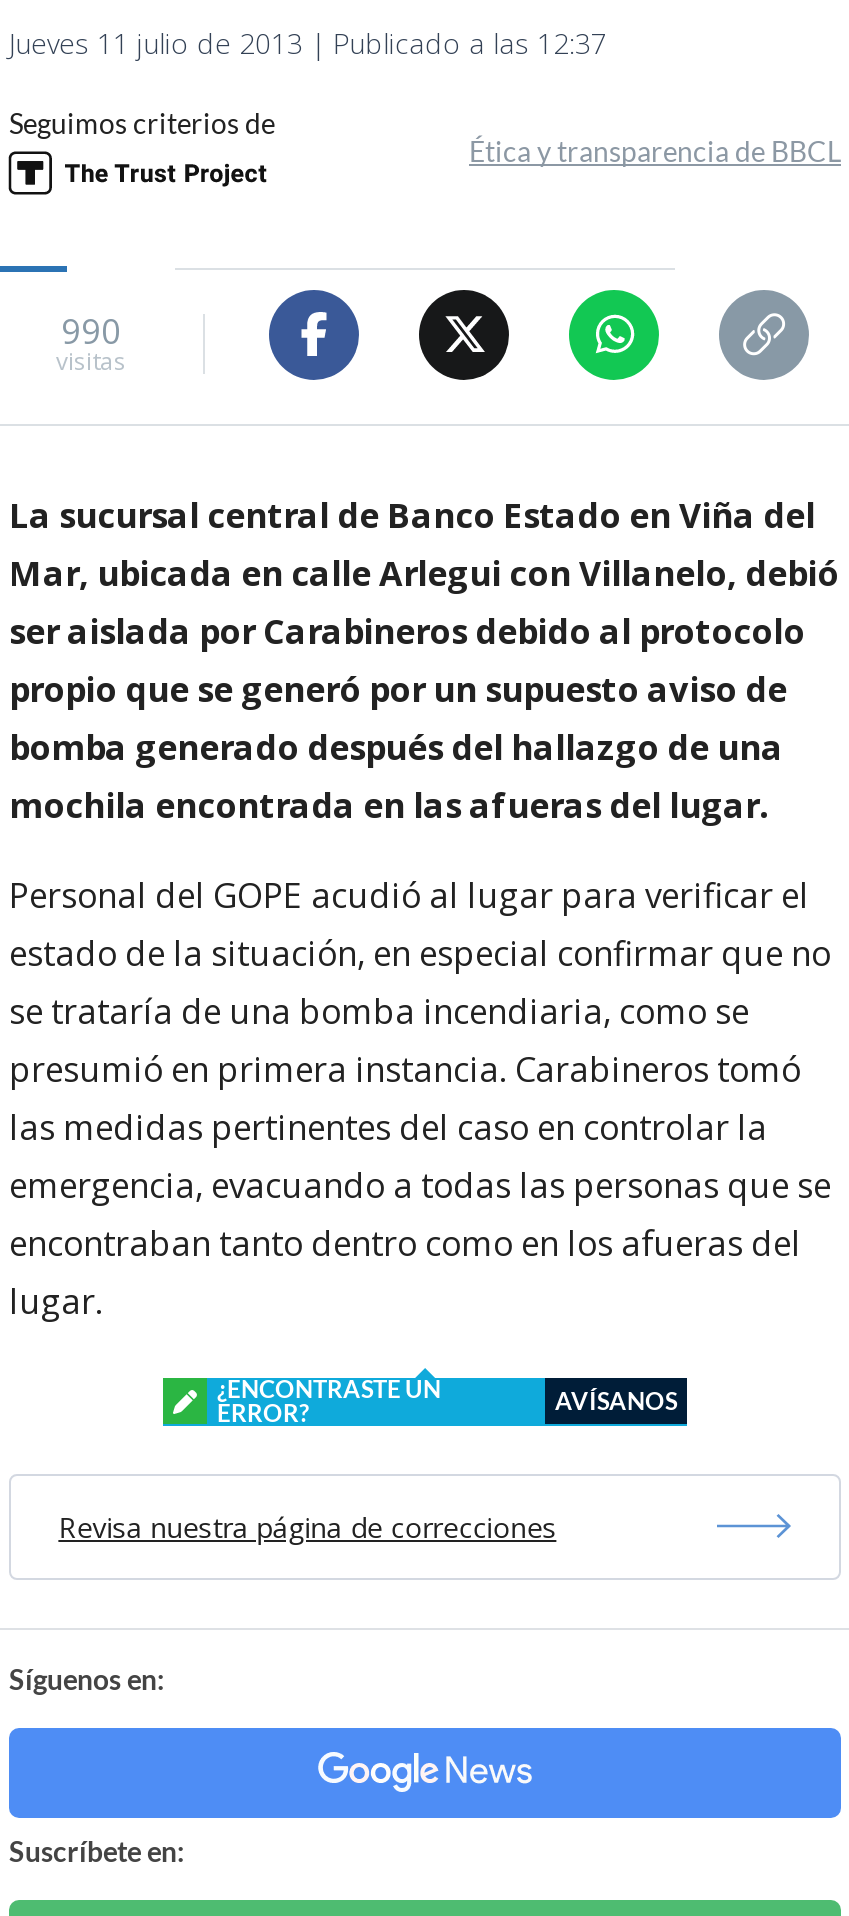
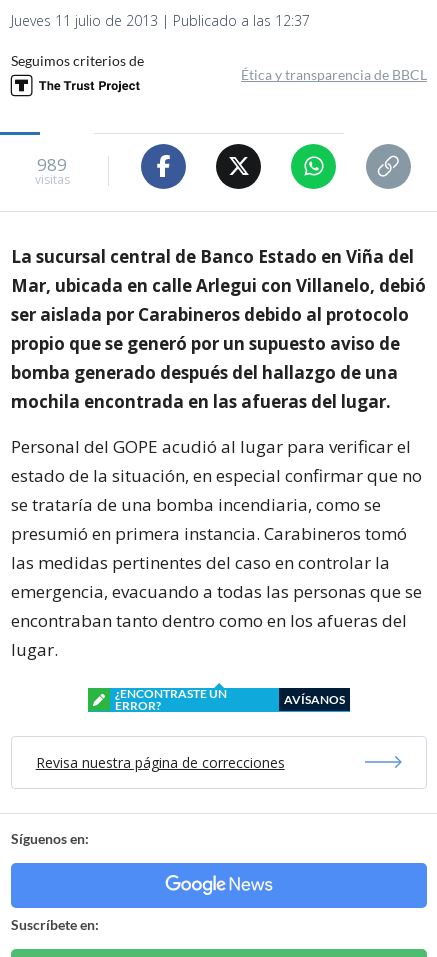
[61,309,121,355] 990 -> [37,153,67,176] 989

